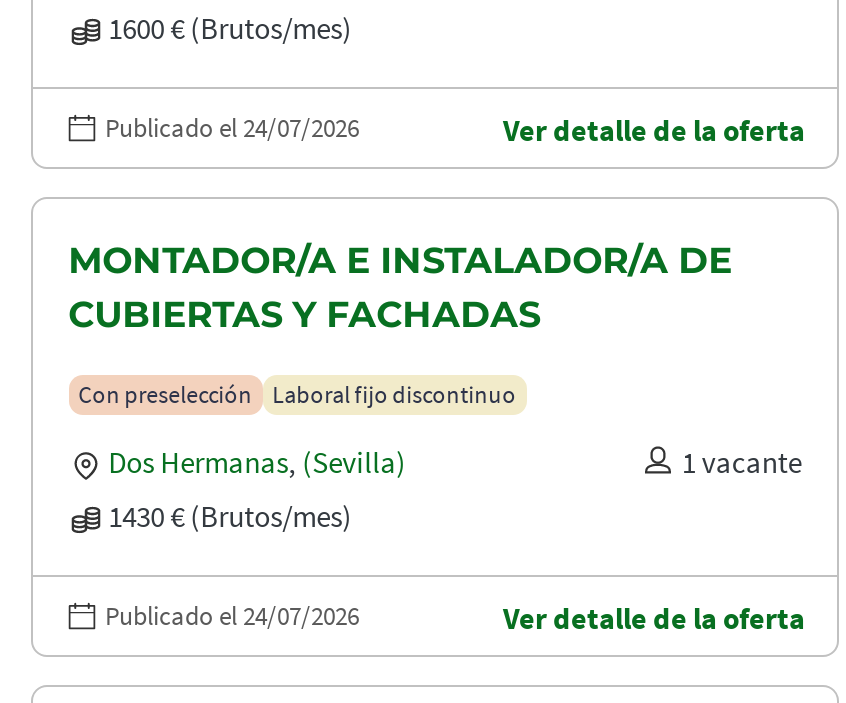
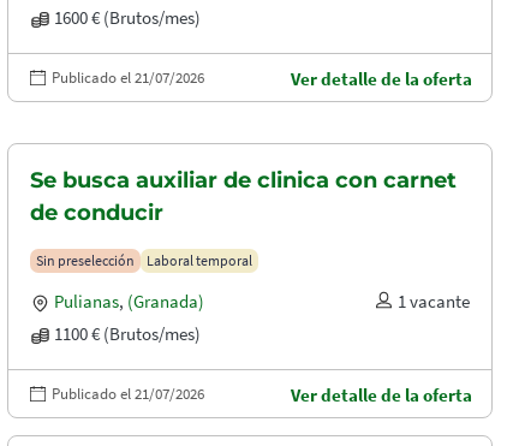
[105,111,359,145] Publicado el 24/07/2026 -> [52,68,204,88] Publicado el 21/07/2026
[68,239,732,337] MONTADOR/A E INSTALADOR/A DE | CUBIERTAS Y FACHADAS -> [30,167,456,226] Se busca auxiliar de clinica con carnet | de conducir
[78,379,516,409] Con preselección | Laboral fijo discontinuo -> [36,251,252,270] Sin preselección | Laboral temporal
[108,443,406,481] Dos Hermanas, (Sevilla) -> [54,290,204,313] Pulianas, (Granada)
[108,497,352,535] 1430 € (Brutos/mes) -> [54,322,200,345] 1100 € (Brutos/mes)
[105,599,359,633] Publicado el 24/07/2026 -> [52,384,204,404] Publicado el 21/07/2026

